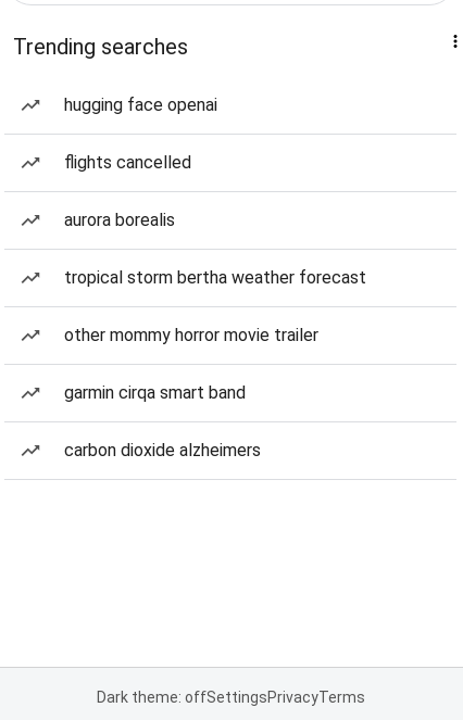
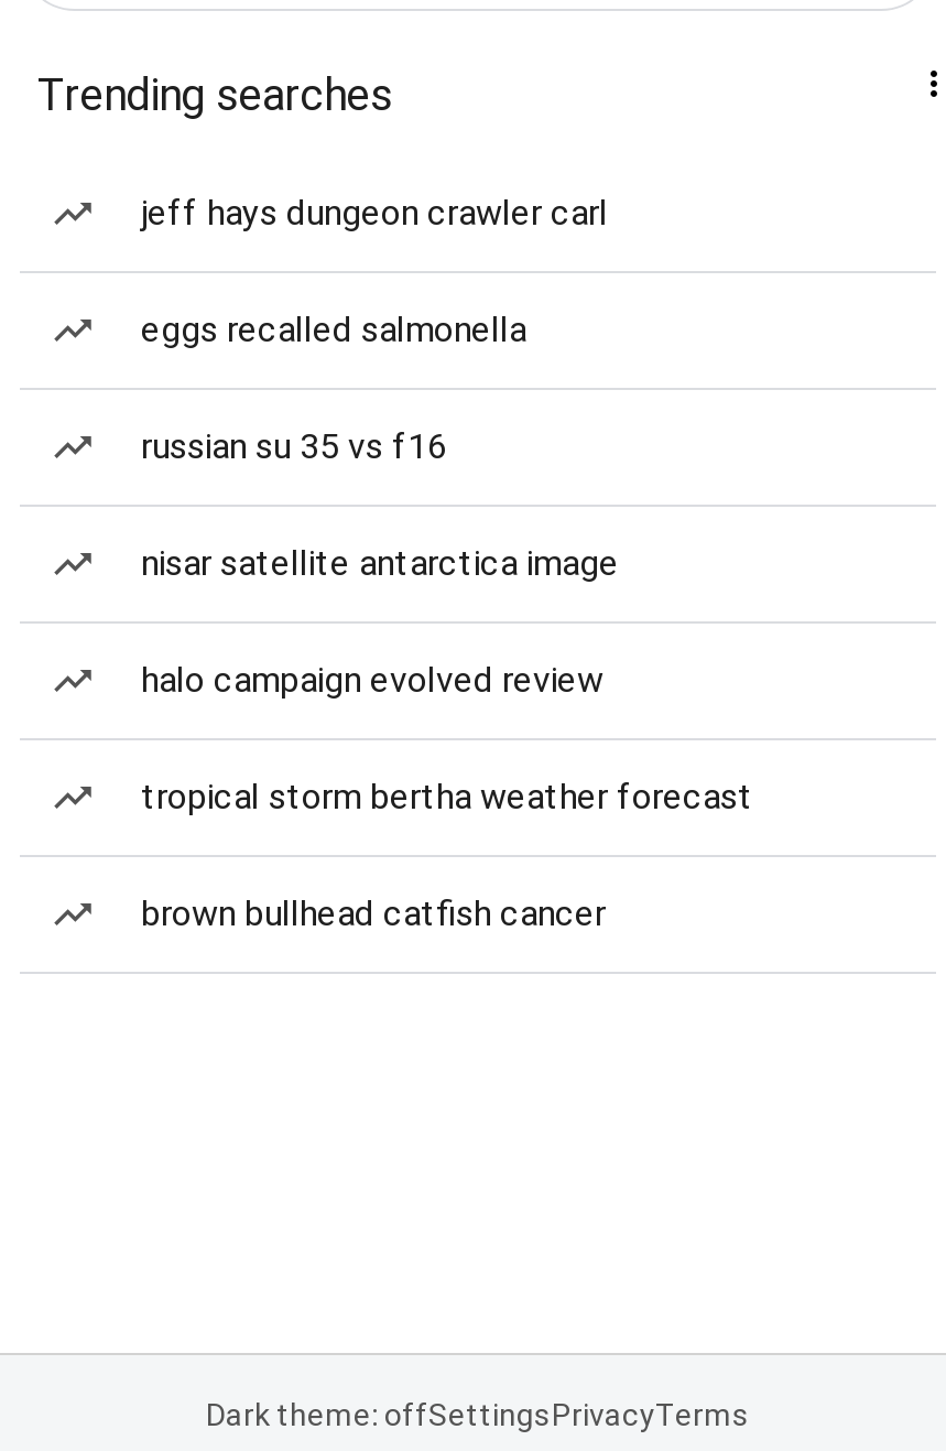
[64,94,217,230] hugging face openai | flights cancelled | aurora borealis -> [141,192,619,701] jeff hays dungeon crawler carl | eggs recalled salmonella | russian su 35 vs f16 | nisar satellite antarctica image | halo campaign evolved review
moved [64,267,366,288] -> [141,776,753,817]: tropical storm bertha weather forecast
[64,325,318,460] other mommy horror movie trailer | garmin cirqa smart band | carbon dioxide alzheimers -> [141,892,606,934] brown bullhead catfish cancer

